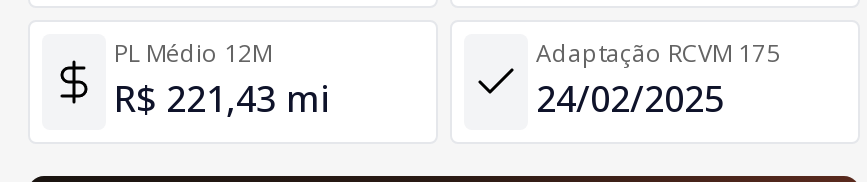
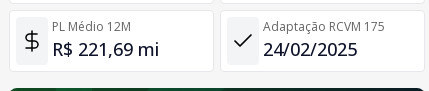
[114,73,328,121] R$ 221,43 mi -> [52,36,159,60] R$ 221,69 mi

